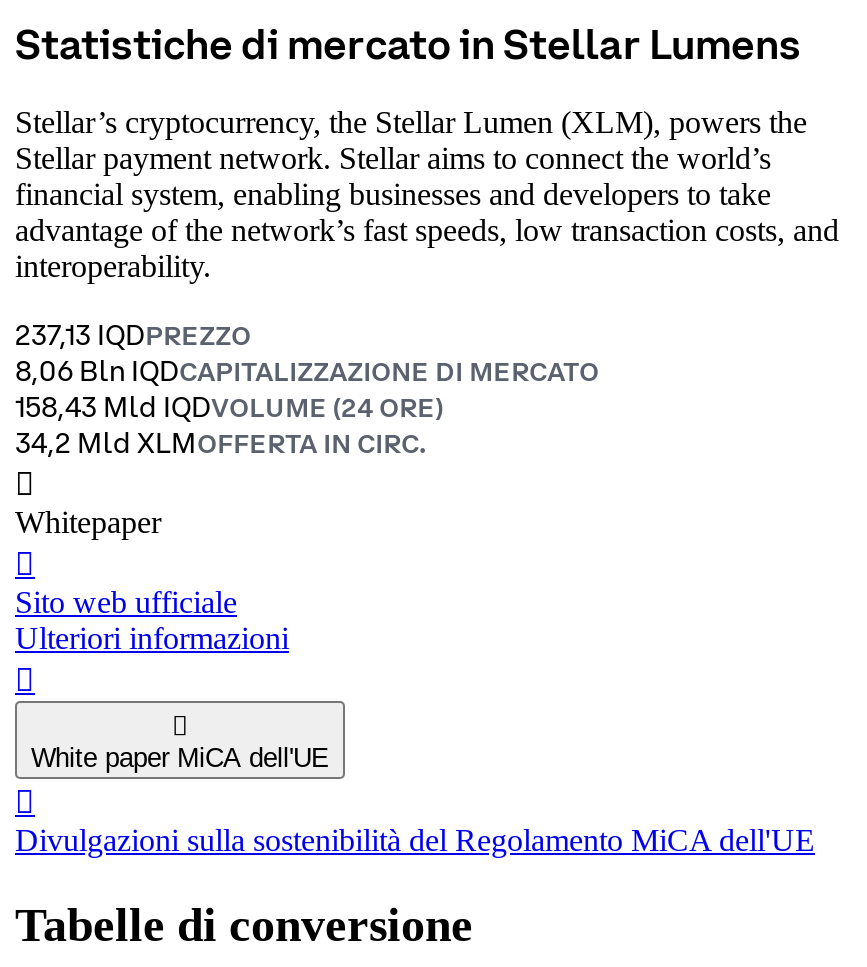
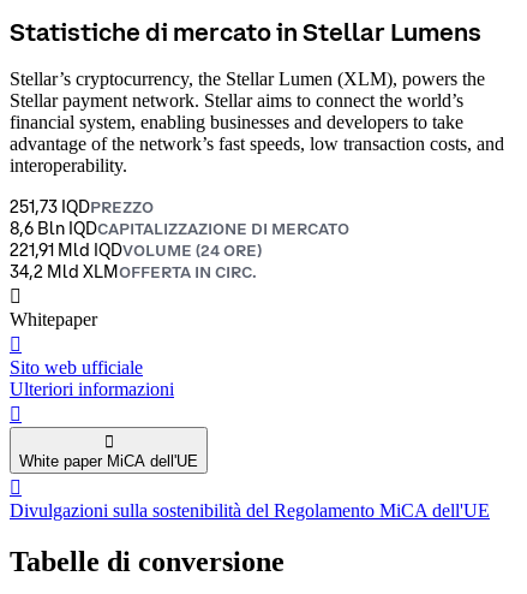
[15,316,251,352] 237,13 IQDPREZZO -> [10,196,154,217] 251,73 IQDPREZZO
[15,352,599,388] 8,06 Bln IQDCAPITALIZZAZIONE DI MERCATO -> [10,217,349,239] 8,6 Bln IQDCAPITALIZZAZIONE DI MERCATO
[15,388,443,424] 158,43 Mld IQDVOLUME (24 ORE) -> [10,239,262,261] 221,91 Mld IQDVOLUME (24 ORE)

